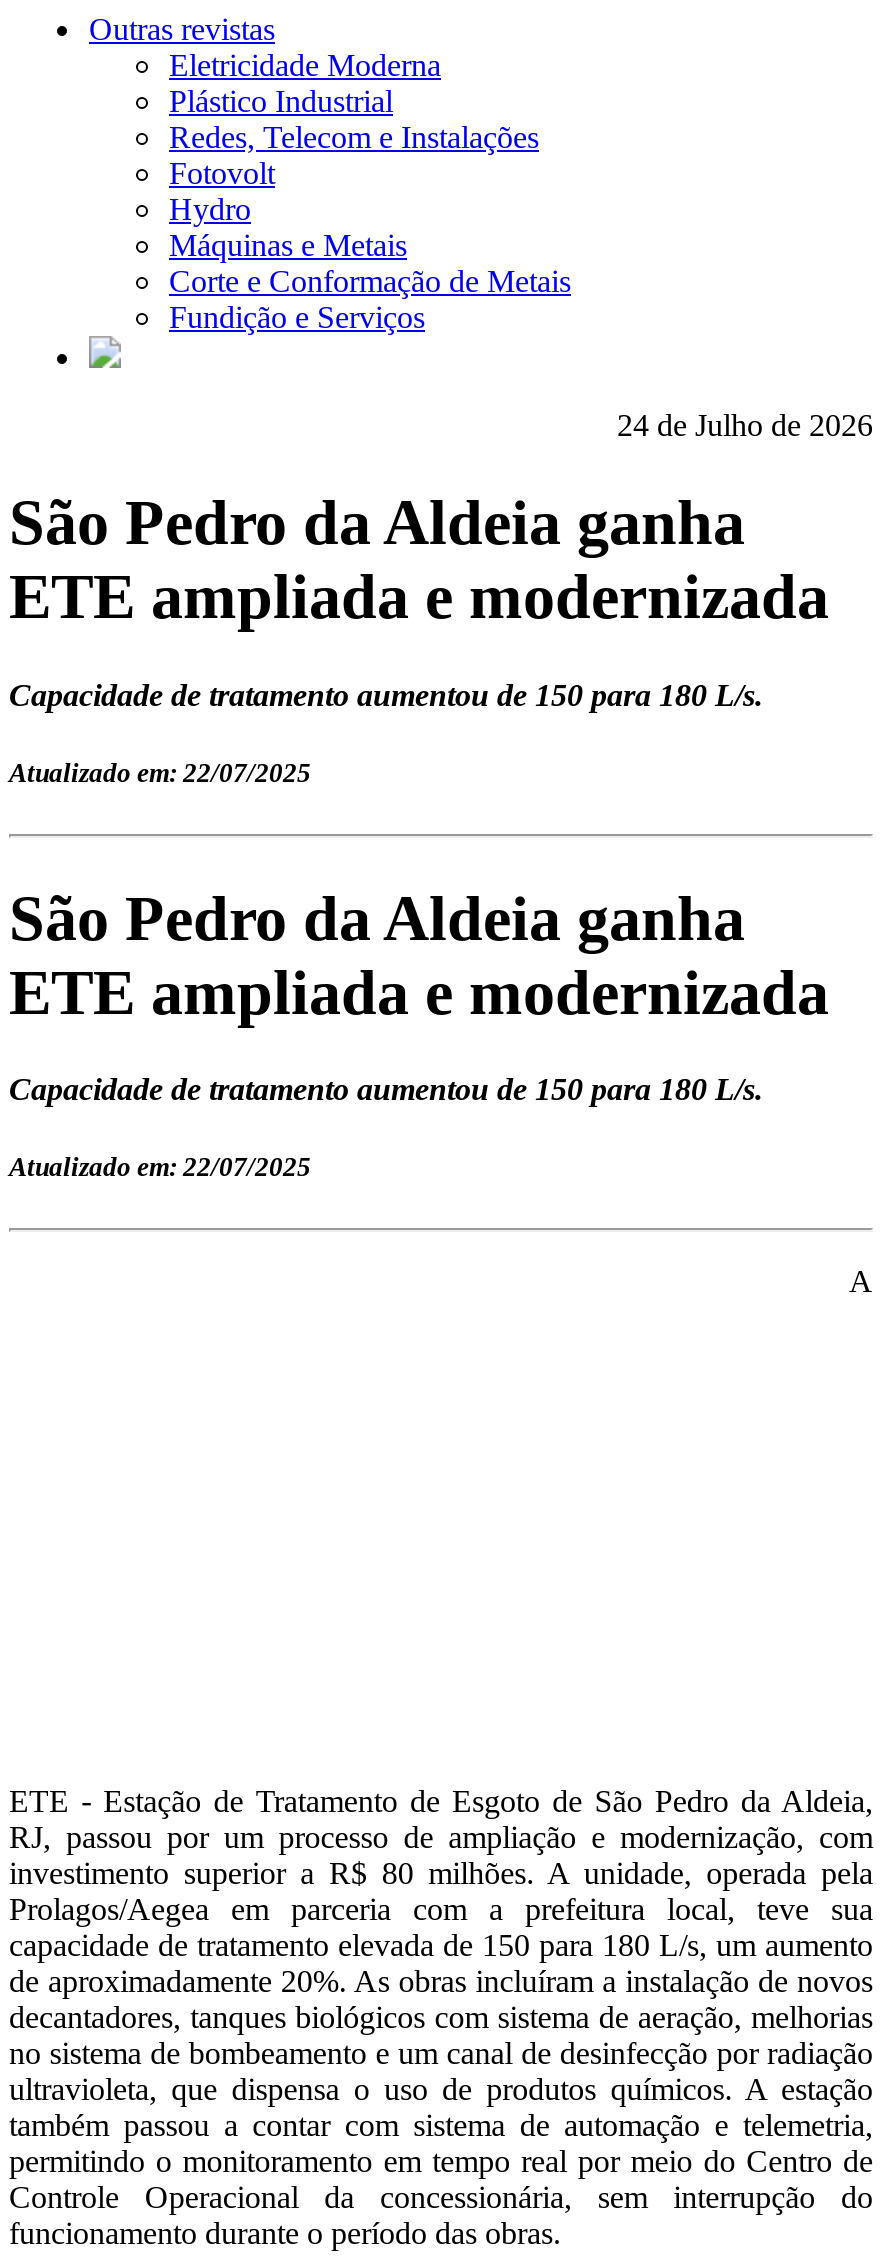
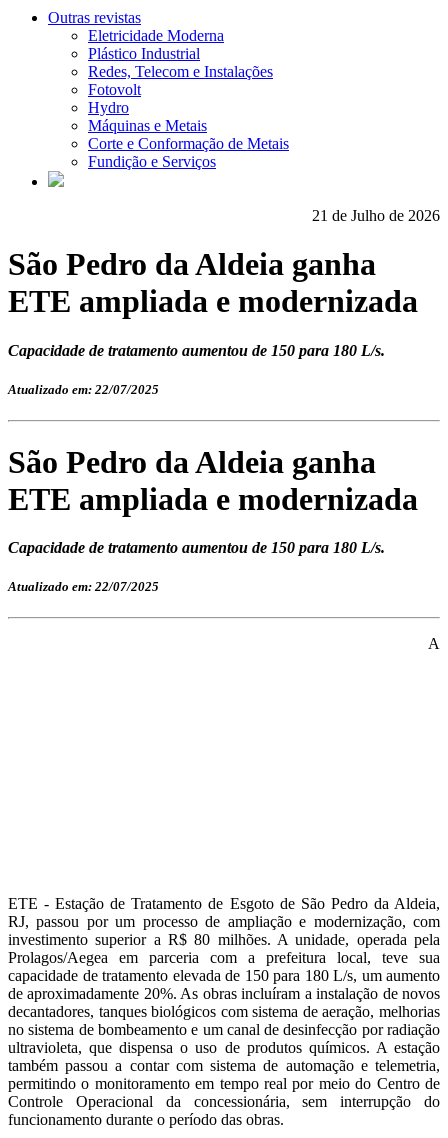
[617,408,873,442] 24 de Julho de 2026 -> [312,207,440,224] 21 de Julho de 2026

